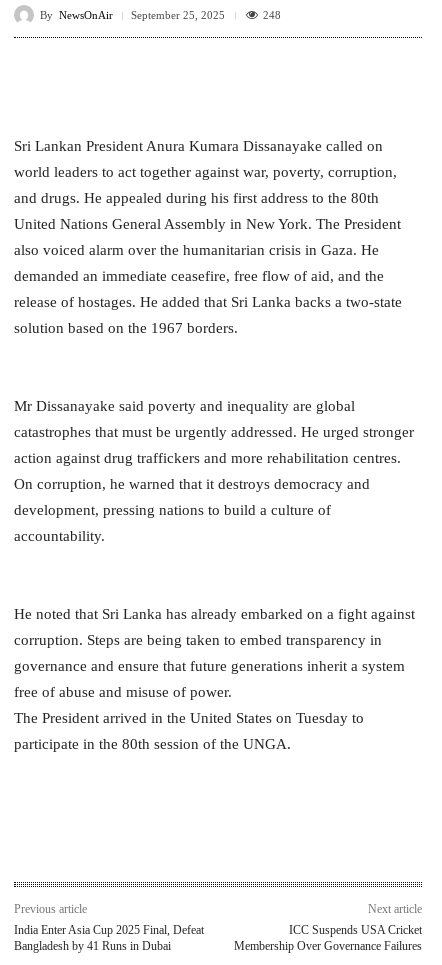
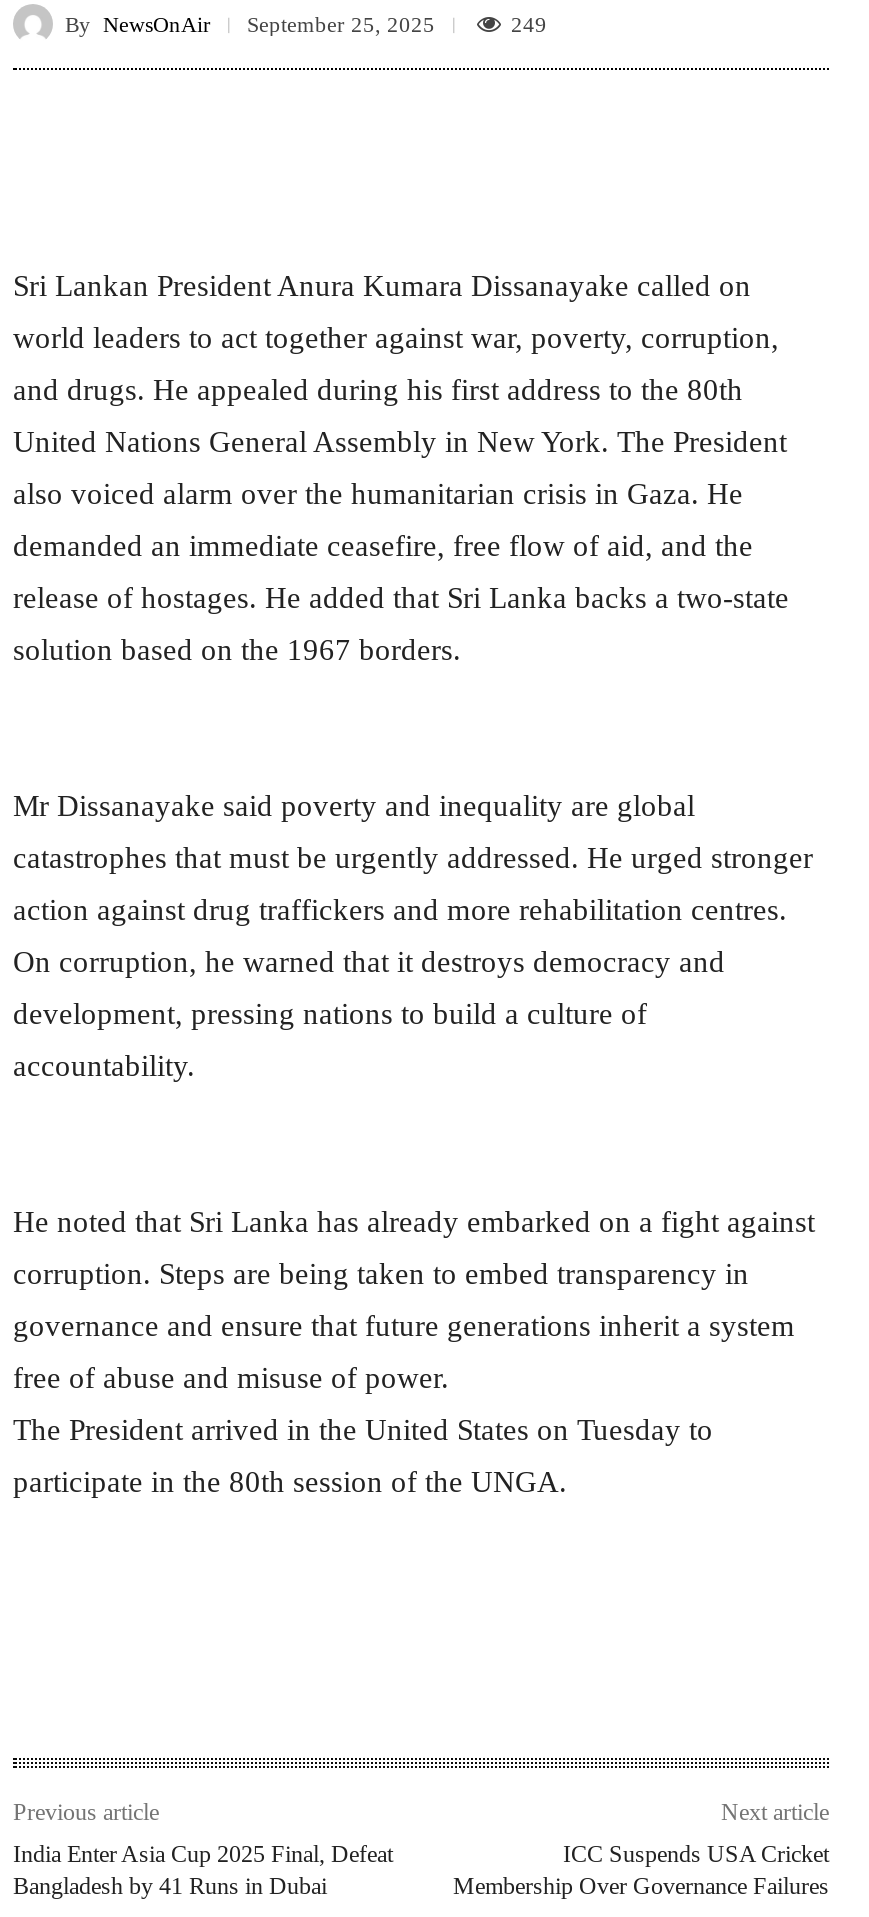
[263,9,281,21] 248 -> [511,12,547,36] 249

